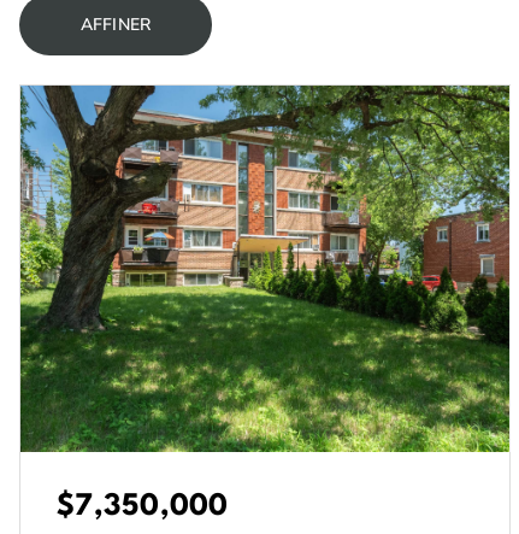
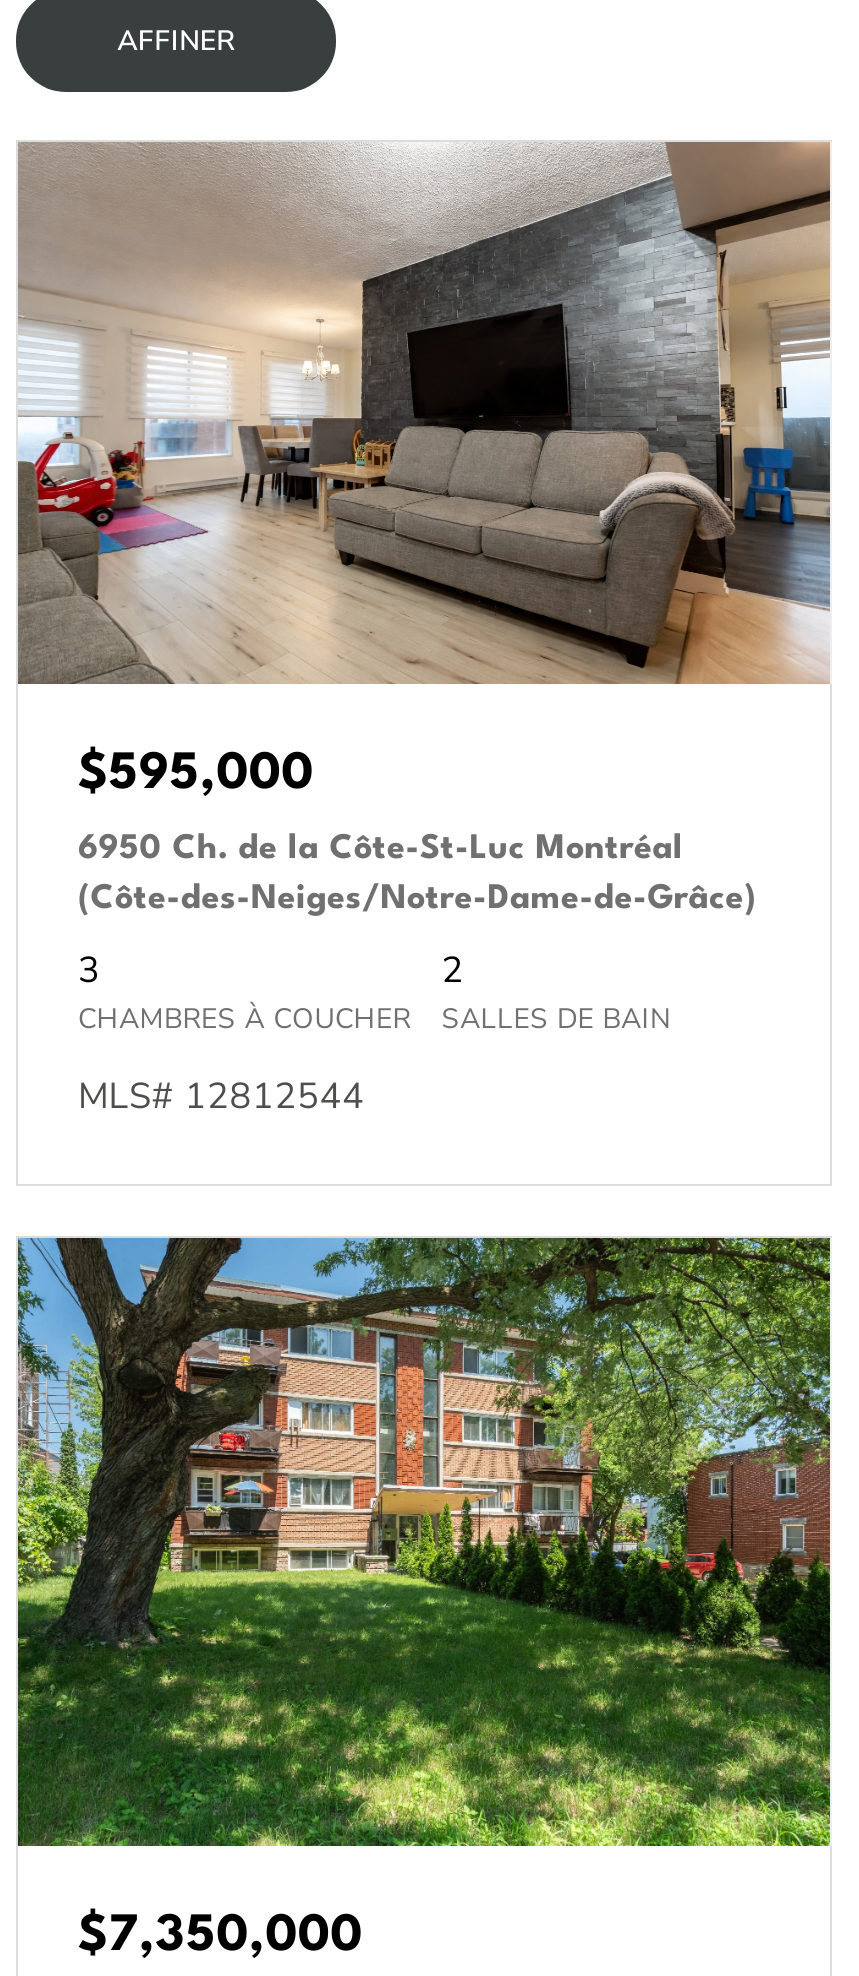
none -> [16,140,832,1037] [image] | $595,000 | 6950 Ch. de la Côte-St-Luc Montréal | (Côte-des-Neiges/Notre-Dame-de-Grâce) | 3 | CHAMBRES À COUCHER
none -> [78,945,670,1119] 2 | SALLES DE BAIN | MLS# 12812544

